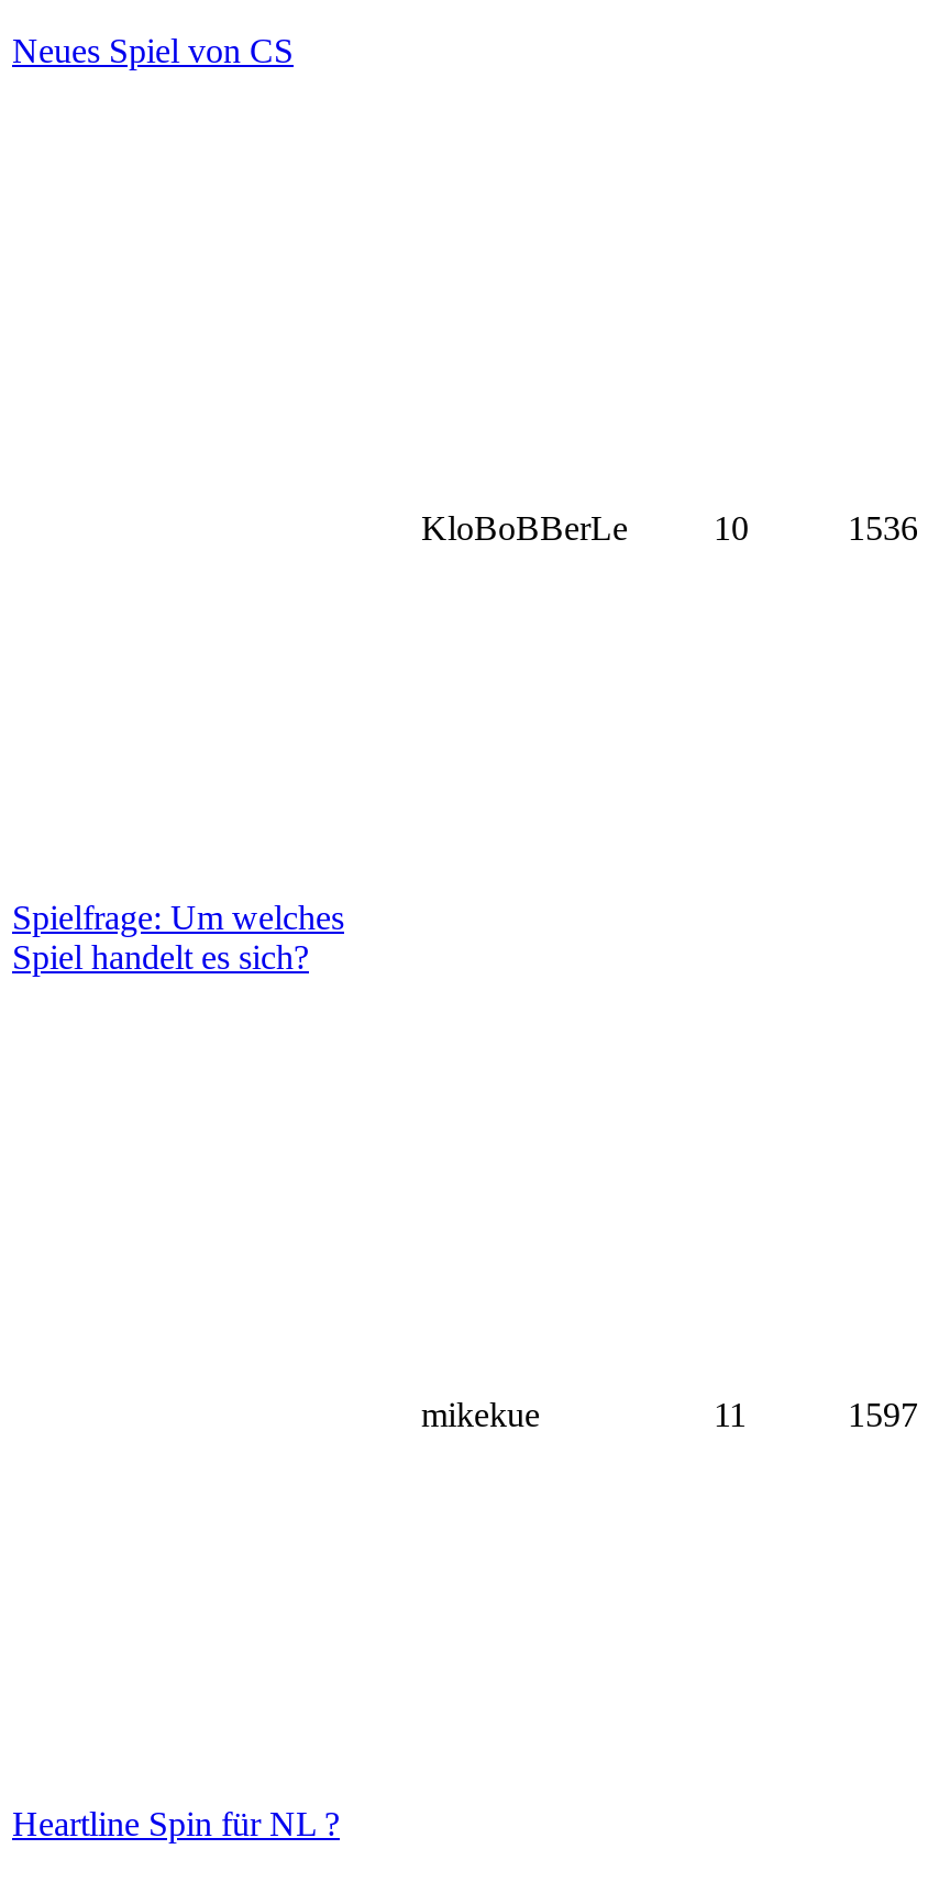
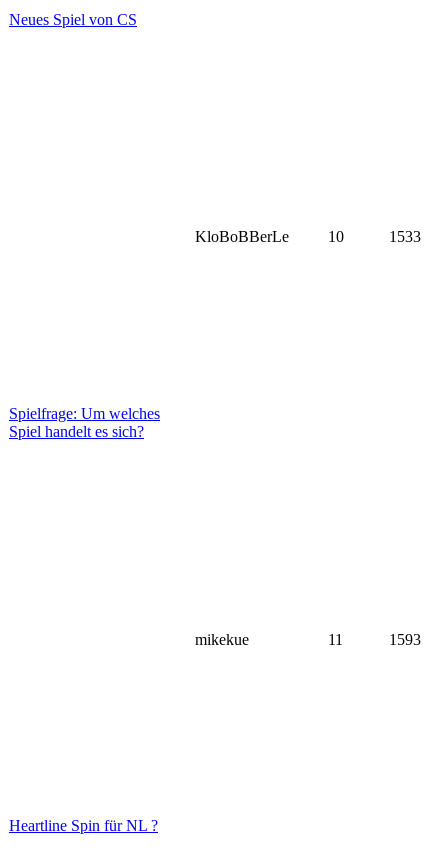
[848,509,918,546] 1536 -> [389,228,421,245] 1533
[848,1395,918,1433] 1597 -> [389,631,421,648] 1593

